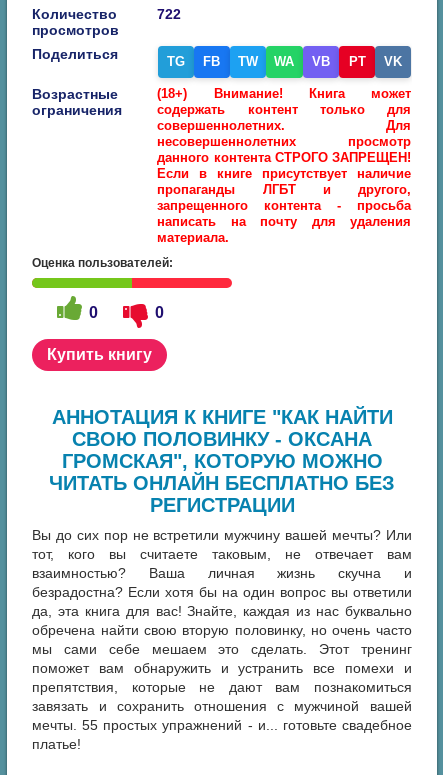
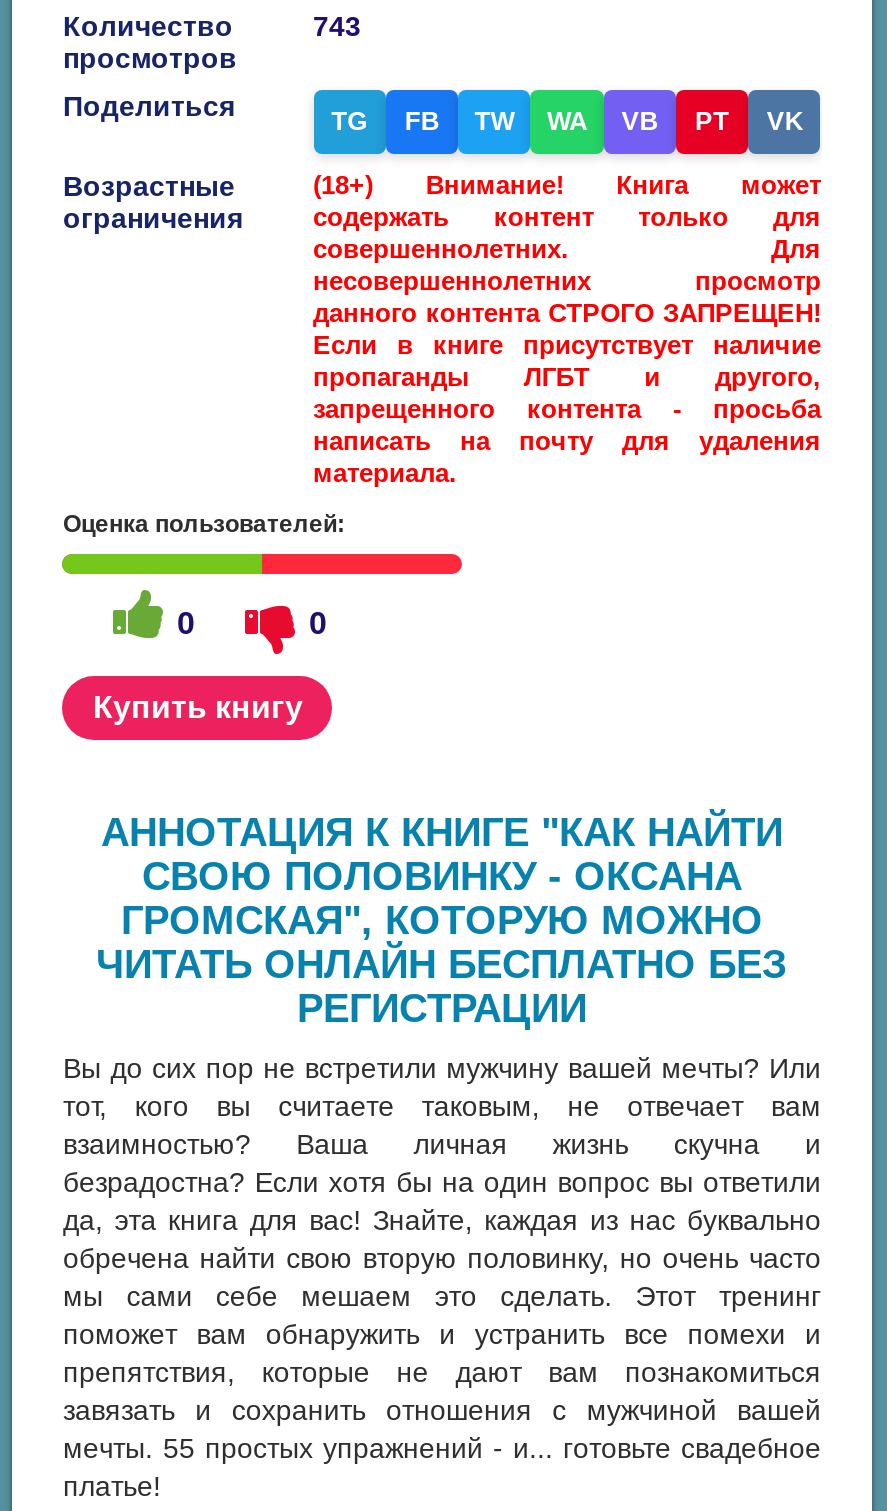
[157,6,181,22] 722 -> [313,10,361,42] 743

